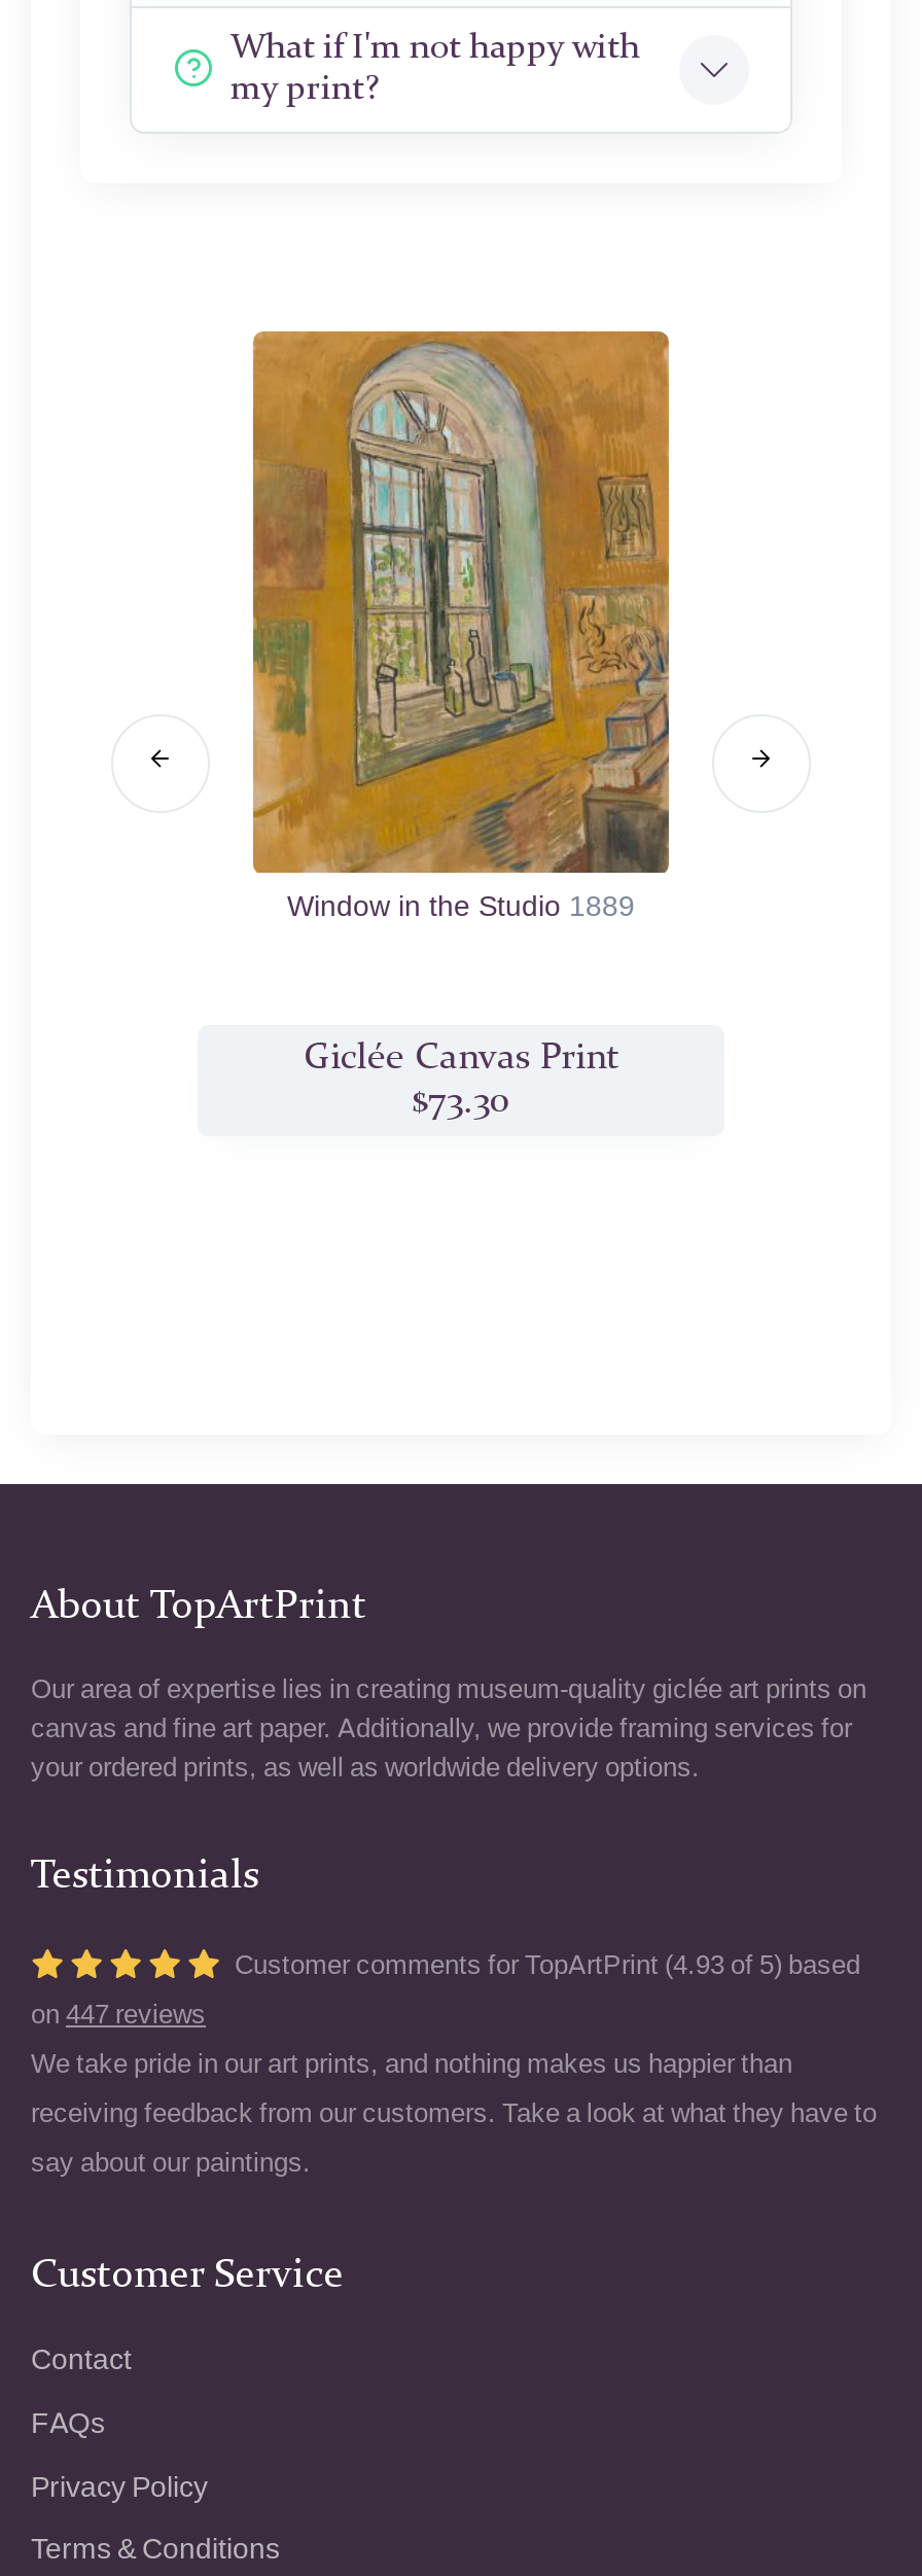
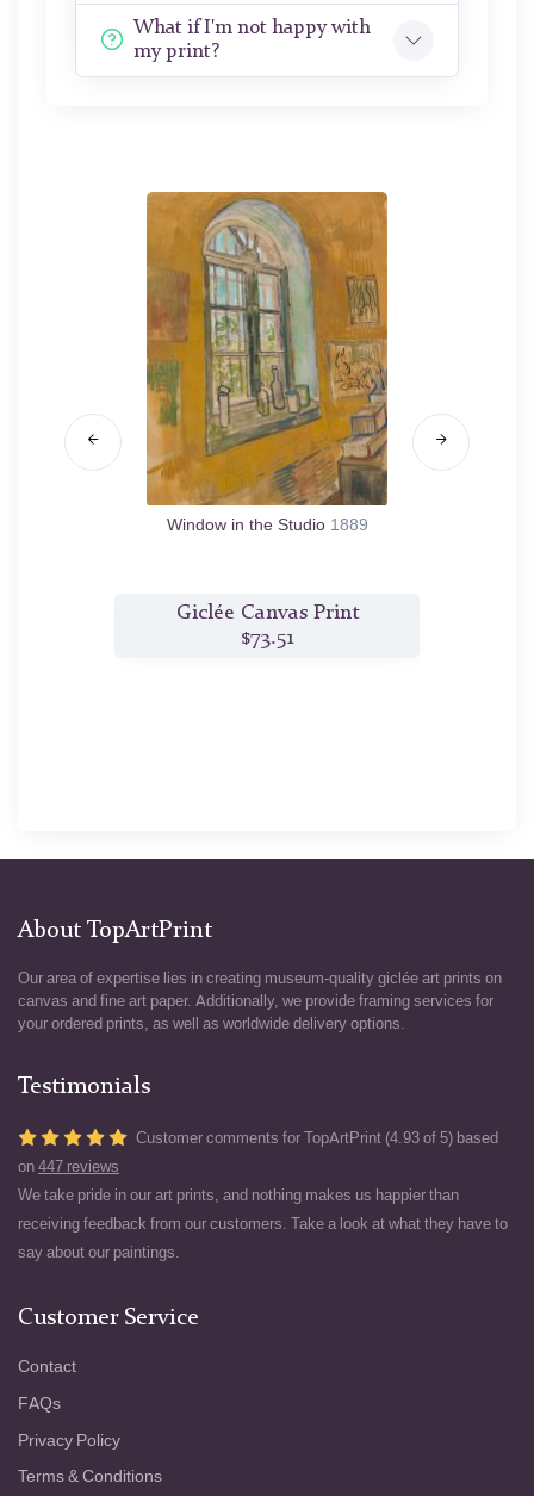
[412,1083,510,1120] $73.30 -> [240,627,294,649] $73.51

